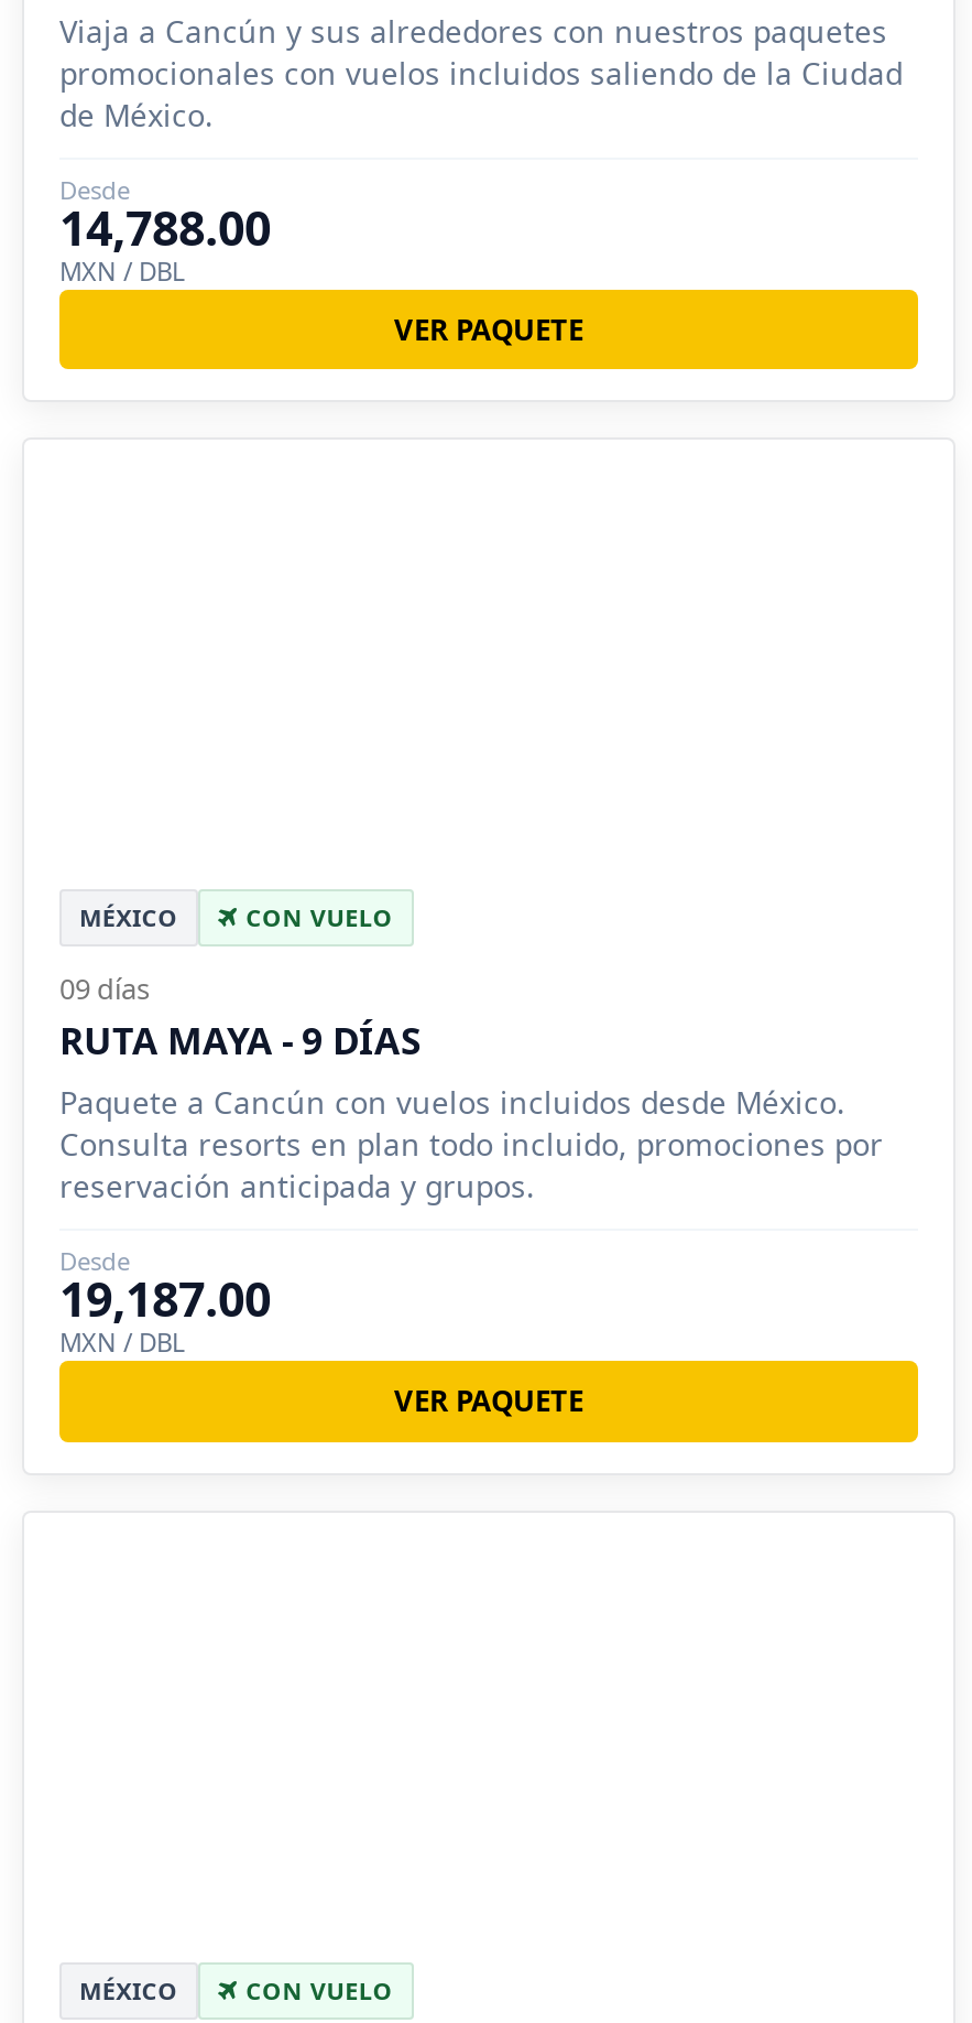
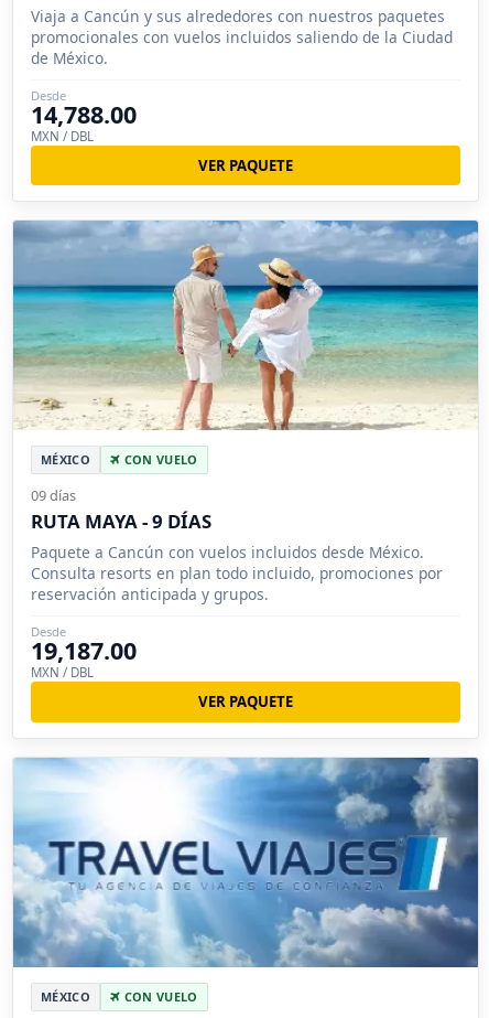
none -> [12,219,479,431] [image]
none -> [12,757,479,968] [image]

